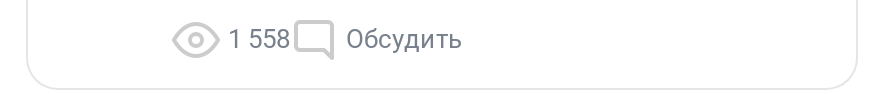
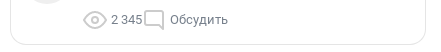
[228,24,462,54] 1 558 Обсудить -> [111,12,228,27] 2 345 Обсудить

